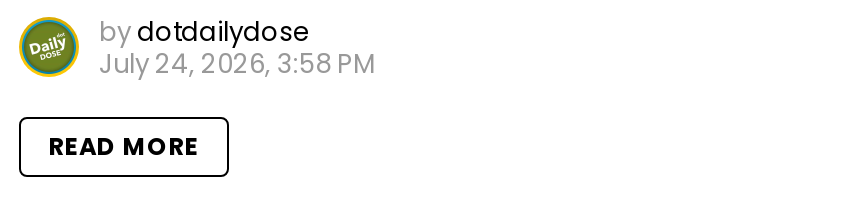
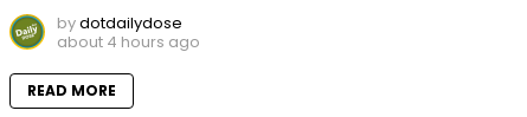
[99,45,375,83] July 24, 2026, 3:58 PM -> [57,31,200,53] about 4 hours ago

